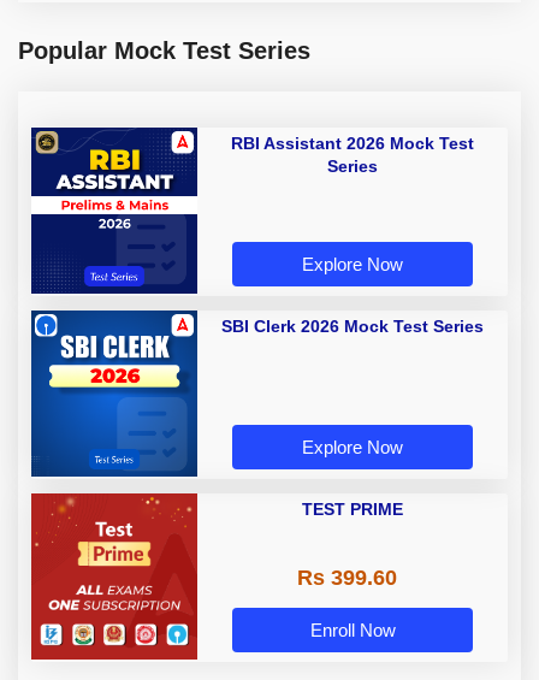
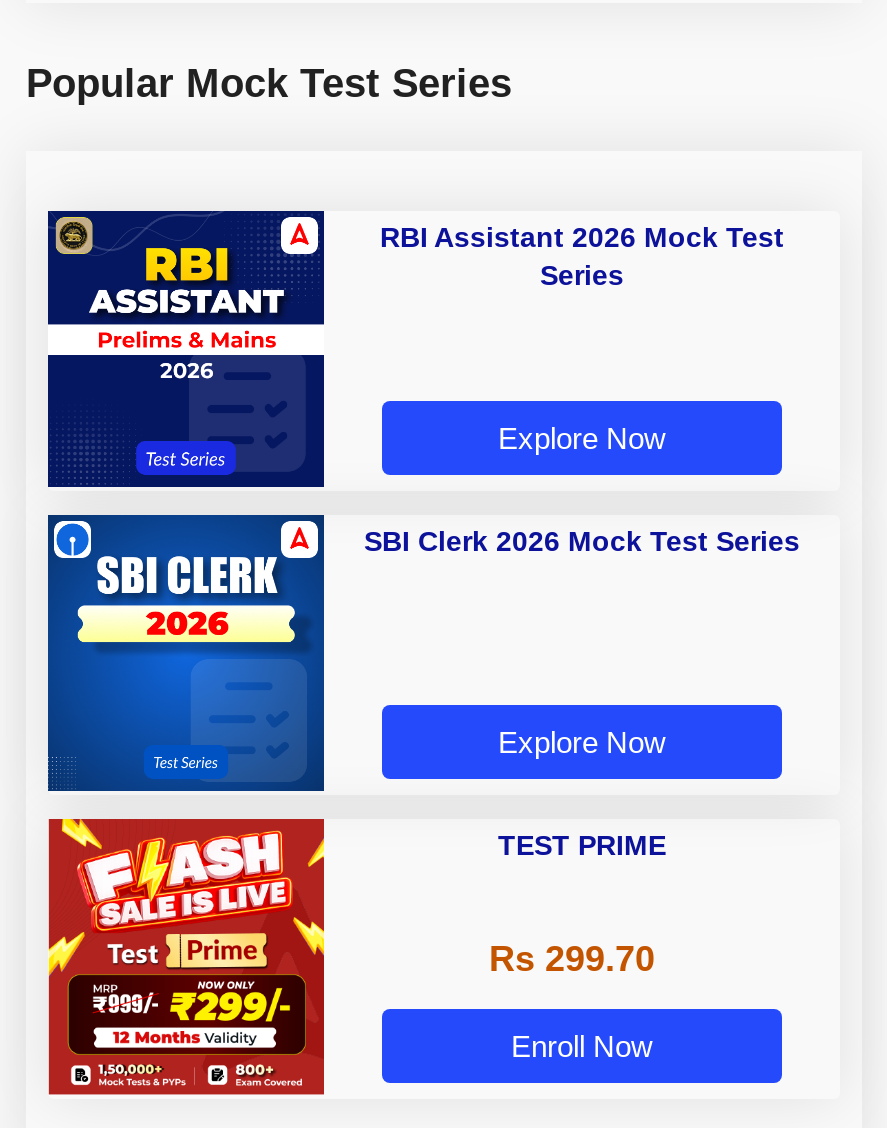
[30,492,199,654] [image] -> [46,817,326,1089] [image]
[297,566,396,590] Rs 399.60 -> [489,939,655,979] Rs 299.70

